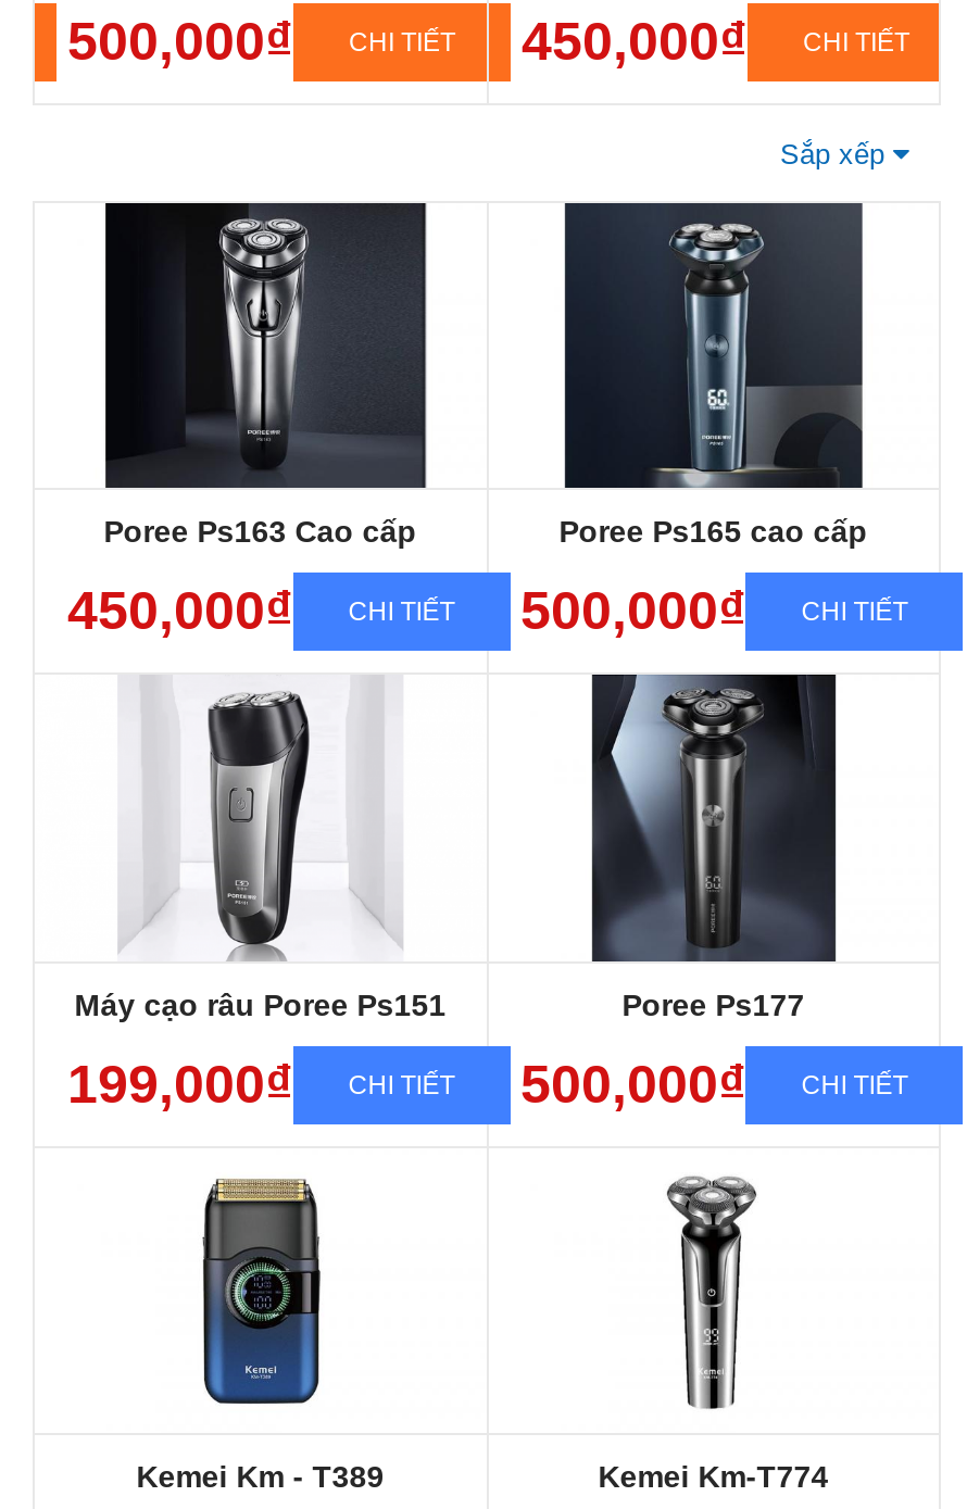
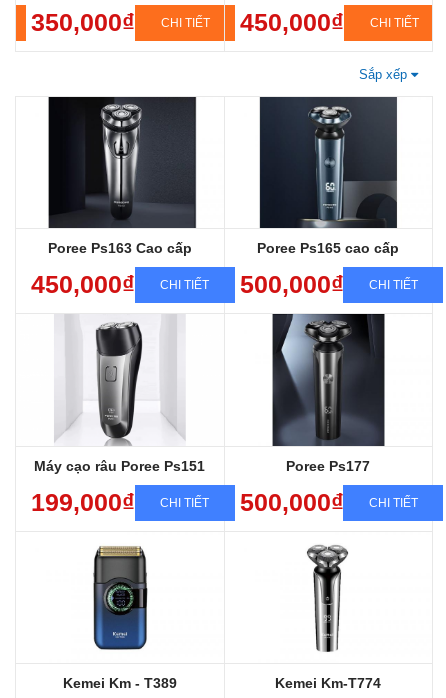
[67,11,455,71] 500,000₫ CHI TIẾT -> [31,8,209,36] 350,000₫ CHI TIẾT

